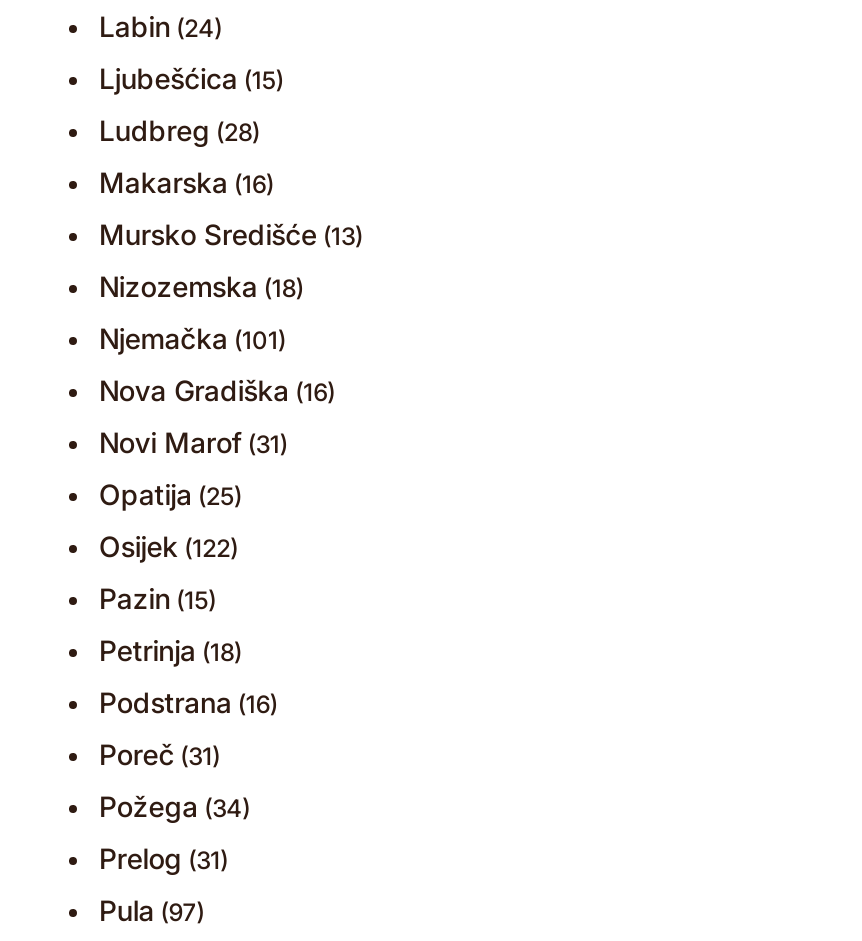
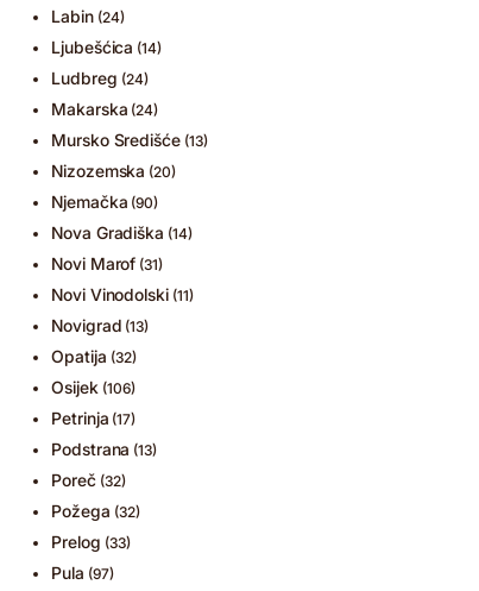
[99,61,284,95] Ljubešćica (15) -> [51,37,162,57] Ljubešćica (14)
[99,113,260,147] Ludbreg (28) -> [51,68,148,88] Ludbreg (24)
[99,165,274,199] Makarska (16) -> [51,99,159,119] Makarska (24)
[99,269,304,303] Nizozemska (18) -> [51,161,176,181] Nizozemska (20)
[99,321,286,355] Njemačka (101) -> [51,191,159,212] Njemačka (90)
[99,373,335,407] Nova Gradiška (16) -> [51,222,193,243] Nova Gradiška (14)
[99,477,278,875] Opatija (25) | Osijek (122) | Pazin (15) | Petrinja (18) | Podstrana (16) | Poreč (31) | Požega (34) | Prelog (31) -> [51,284,194,552] Novi Vinodolski (11) | Novigrad (13) | Opatija (32) | Osijek (106) | Petrinja (17) | Podstrana (13) | Poreč (32) | Požega (32) | Prelog (33)

